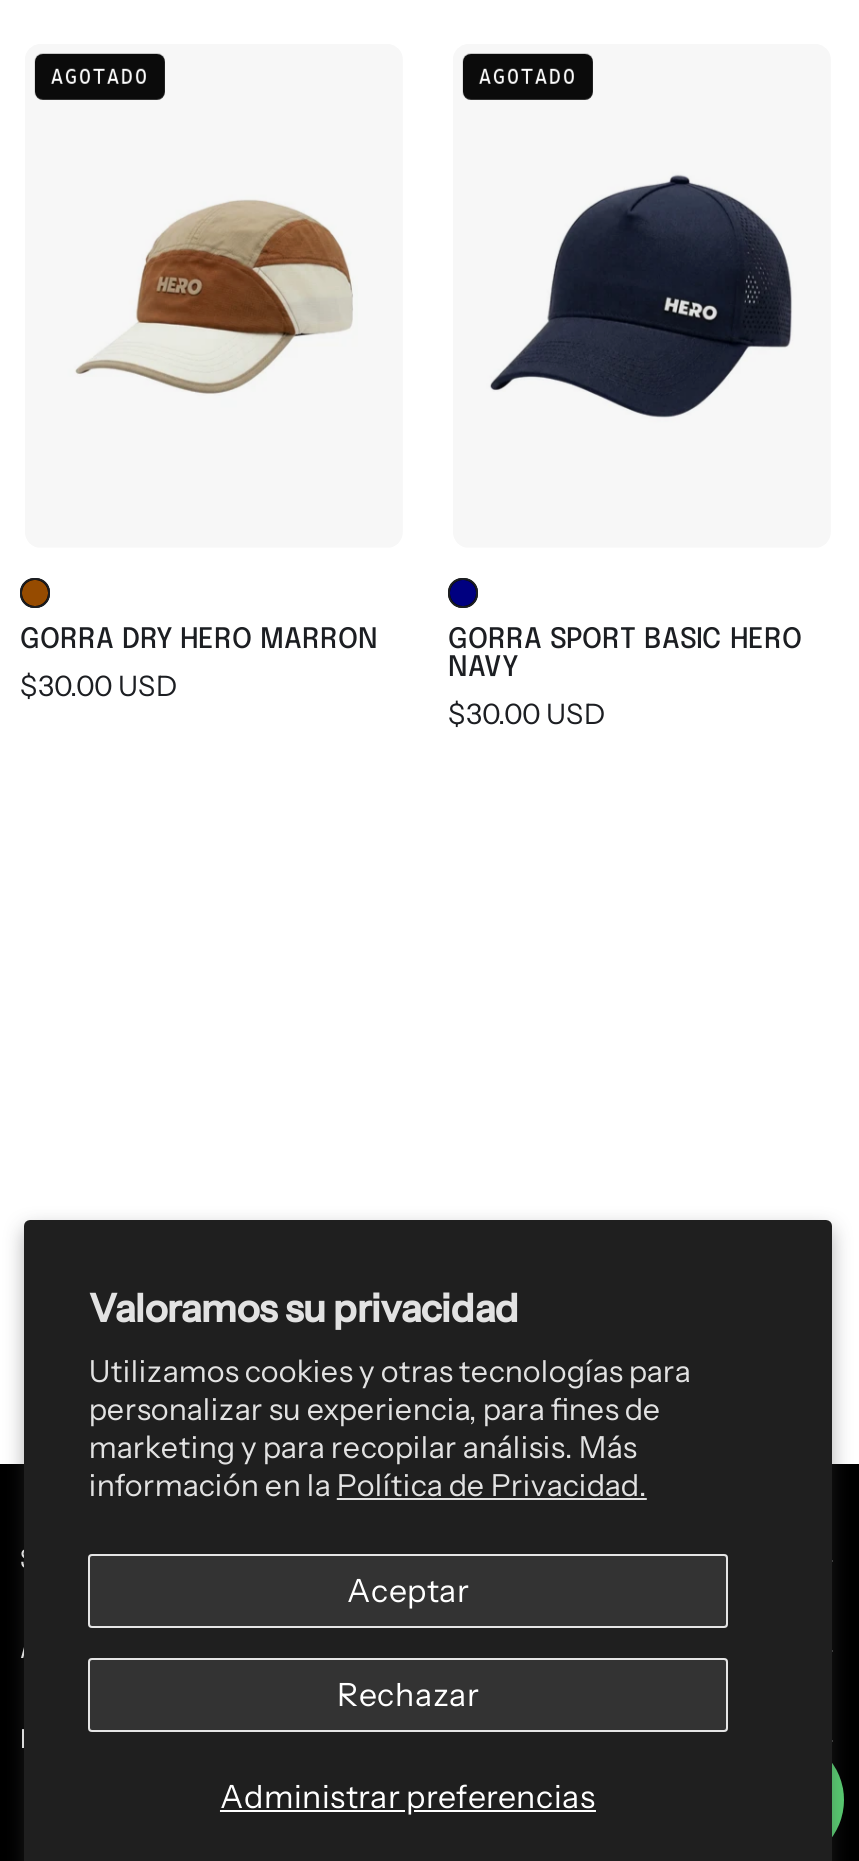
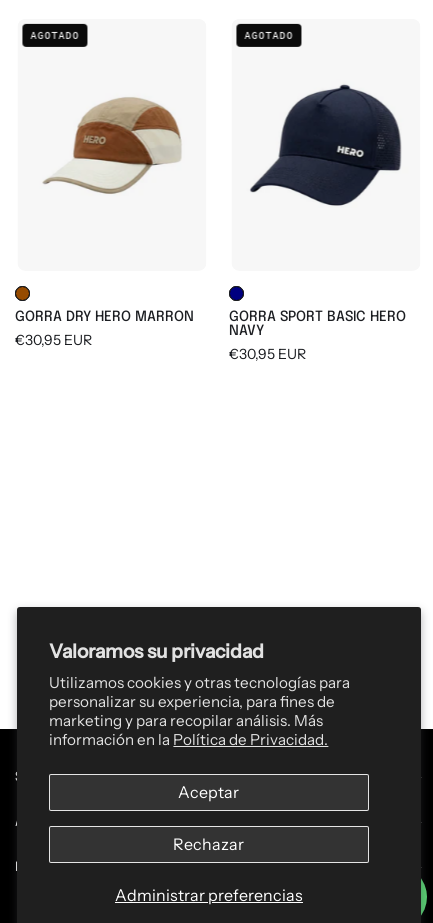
[20,668,178,704] $30.00 USD -> [15,331,92,349] €30,95 EUR
[448,696,606,732] $30.00 USD -> [229,345,306,363] €30,95 EUR

